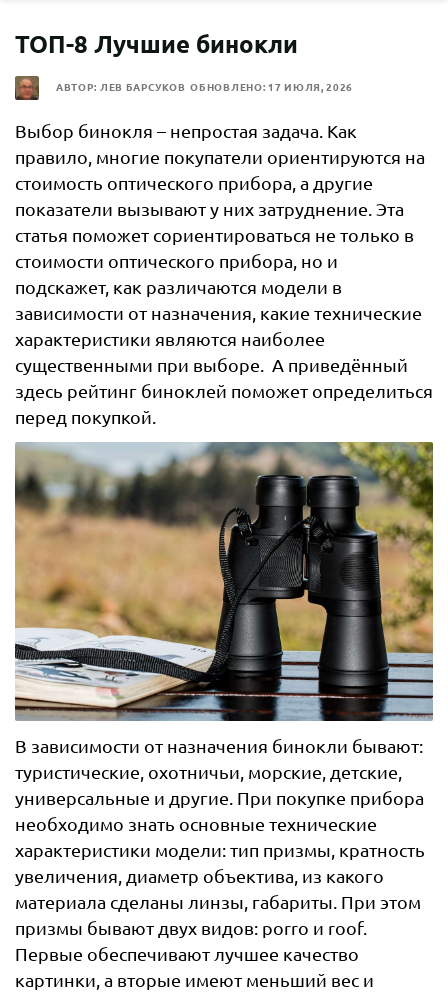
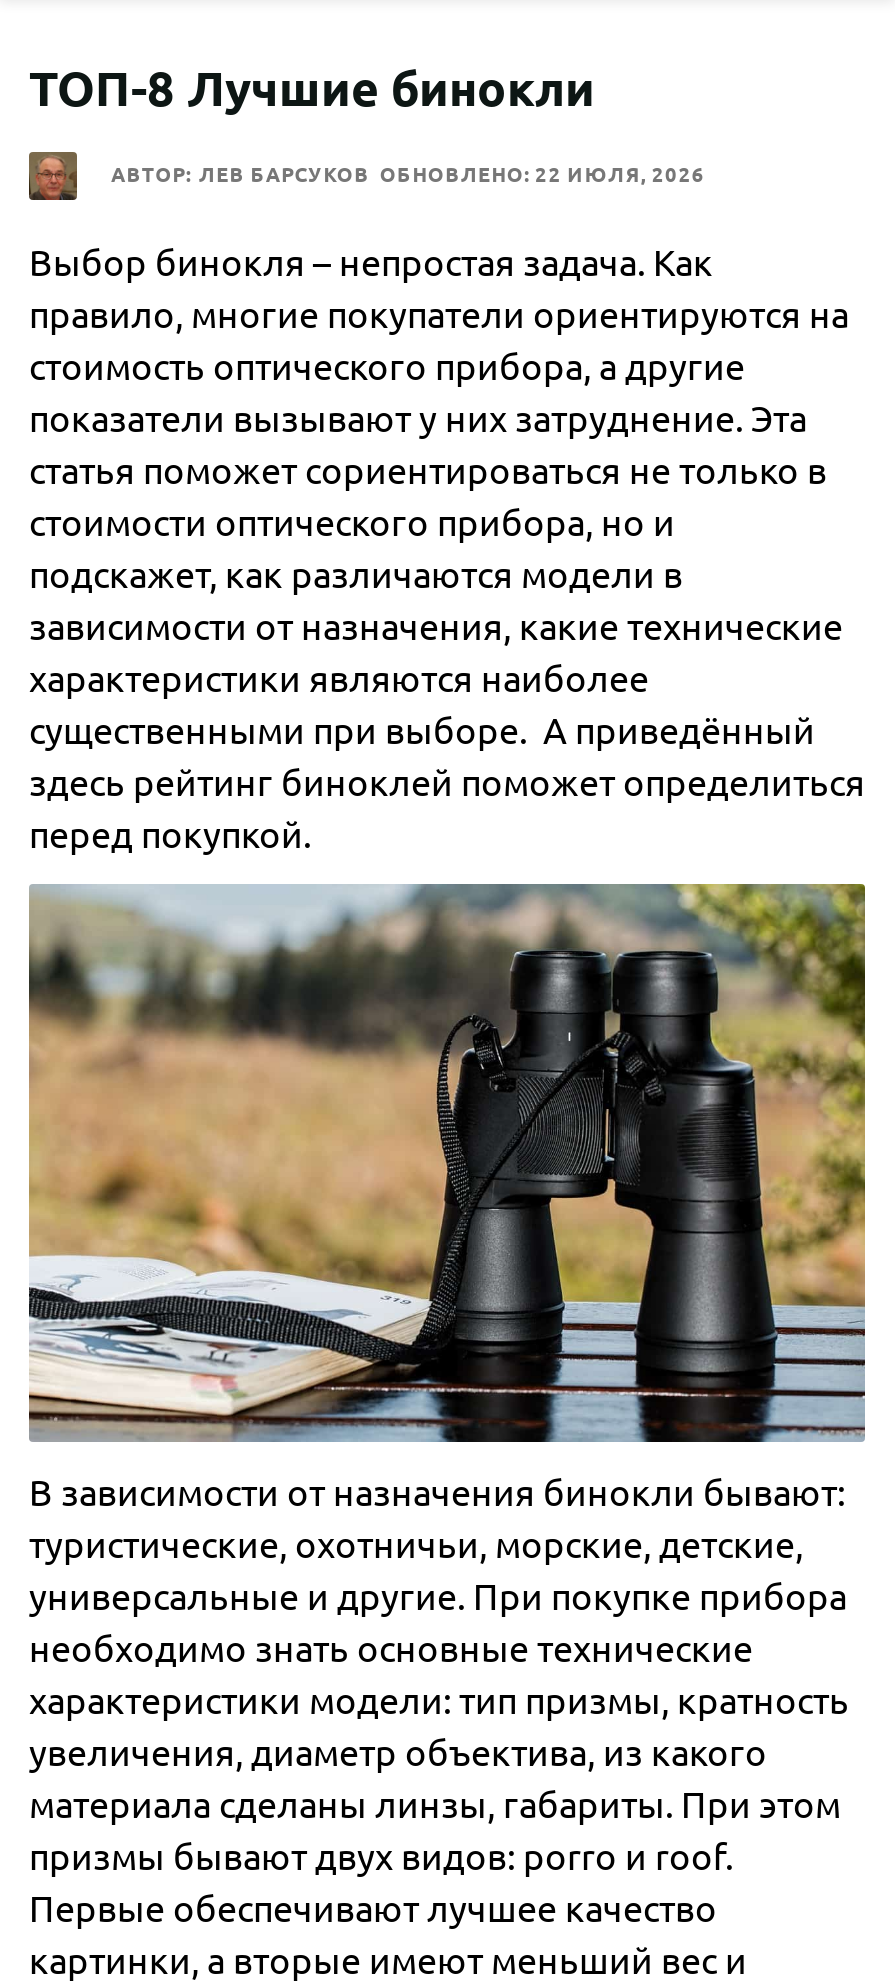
[56,82,353,93] АВТОР: ЛЕВ БАРСУКОВ ОБНОВЛЕНО: 17 ИЮЛЯ, 2026 -> [111,164,705,186] АВТОР: ЛЕВ БАРСУКОВ ОБНОВЛЕНО: 22 ИЮЛЯ, 2026

